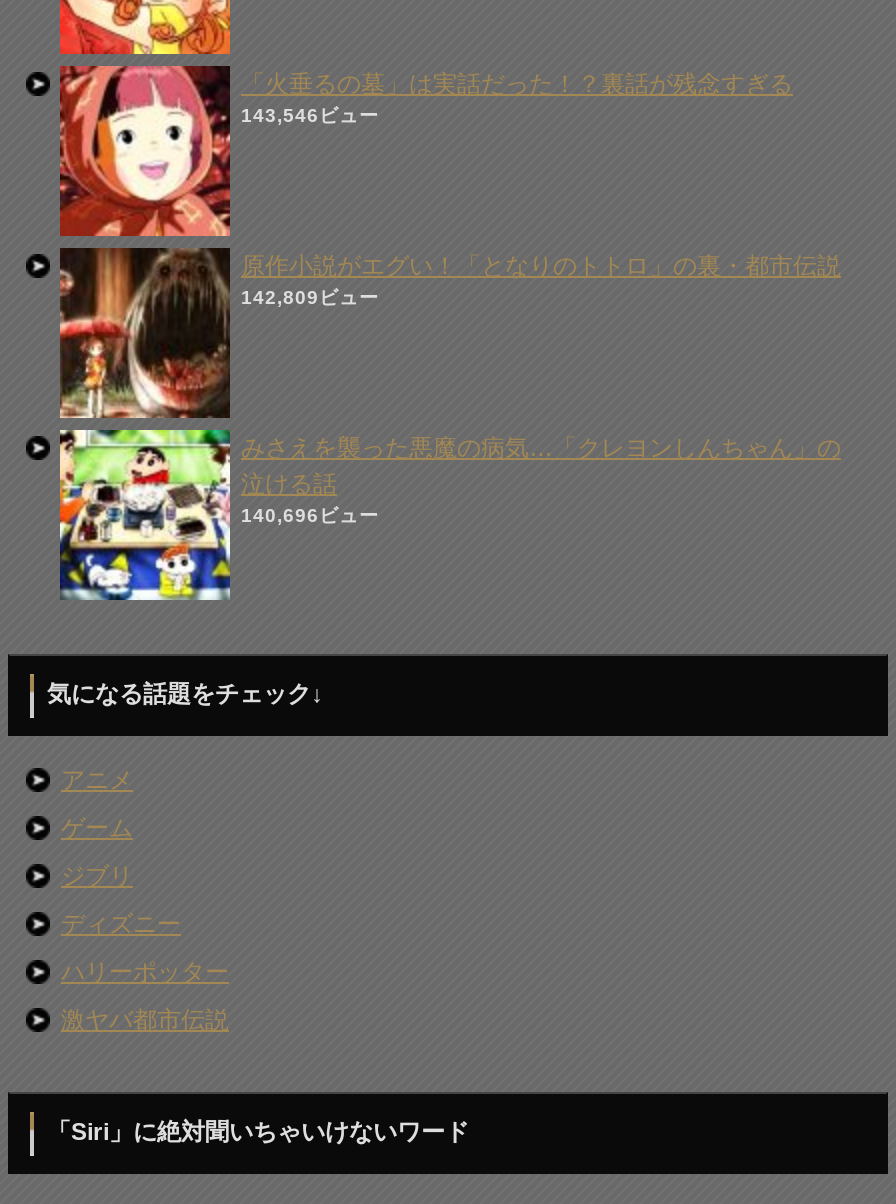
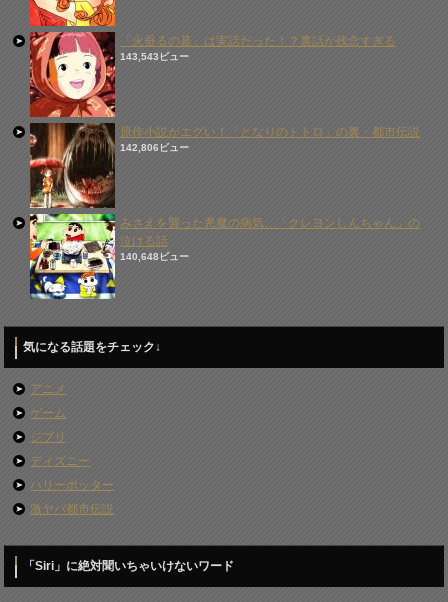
[241,103,379,125] 143,546ビュー -> [120,51,189,62] 143,543ビュー
[241,285,379,307] 142,809ビュー -> [120,142,189,153] 142,806ビュー
[241,503,379,525] 140,696ビュー -> [120,251,189,262] 140,648ビュー

